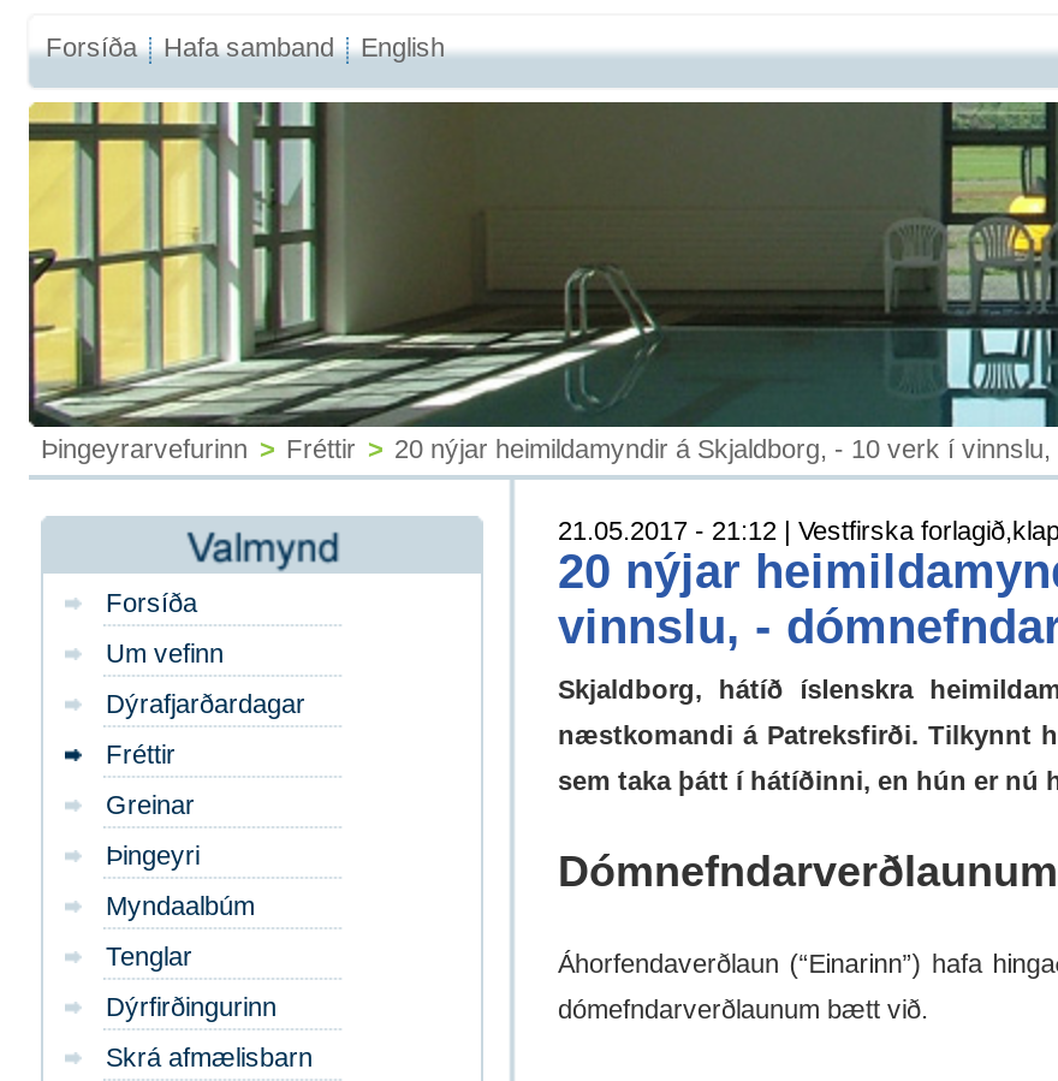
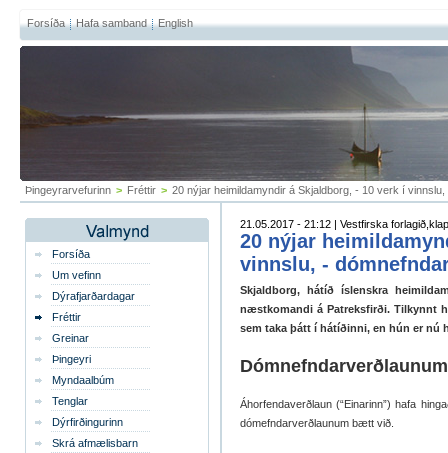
[26,100,1051,427] [image] -> [19,45,445,182] [image]

